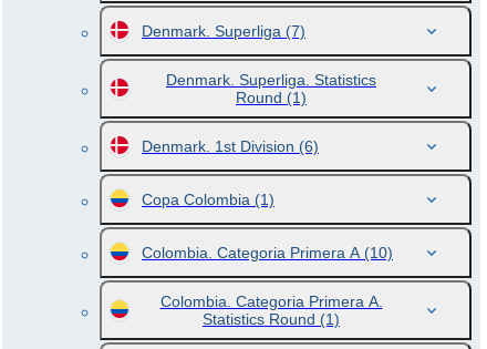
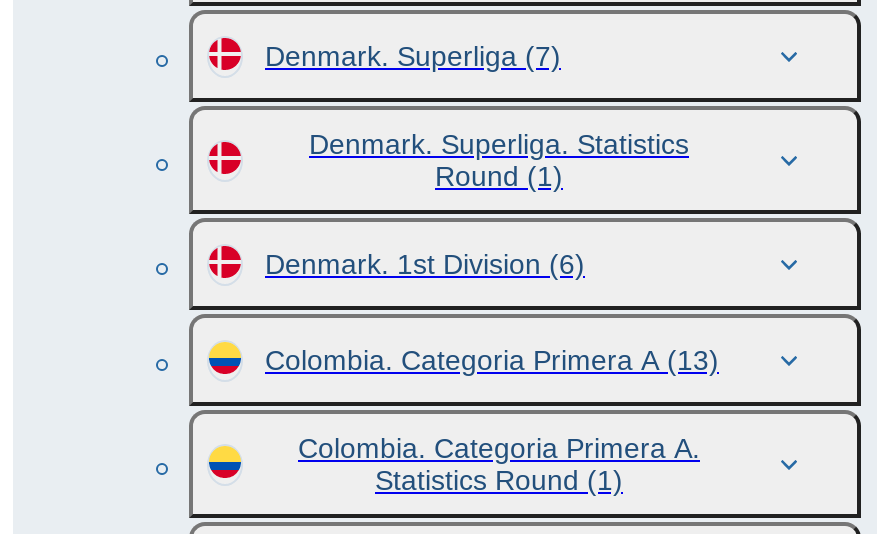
[142,191,393,261] Copa Colombia (1) | Colombia. Categoria Primera A (10) -> [265,344,719,376] Colombia. Categoria Primera A (13)

